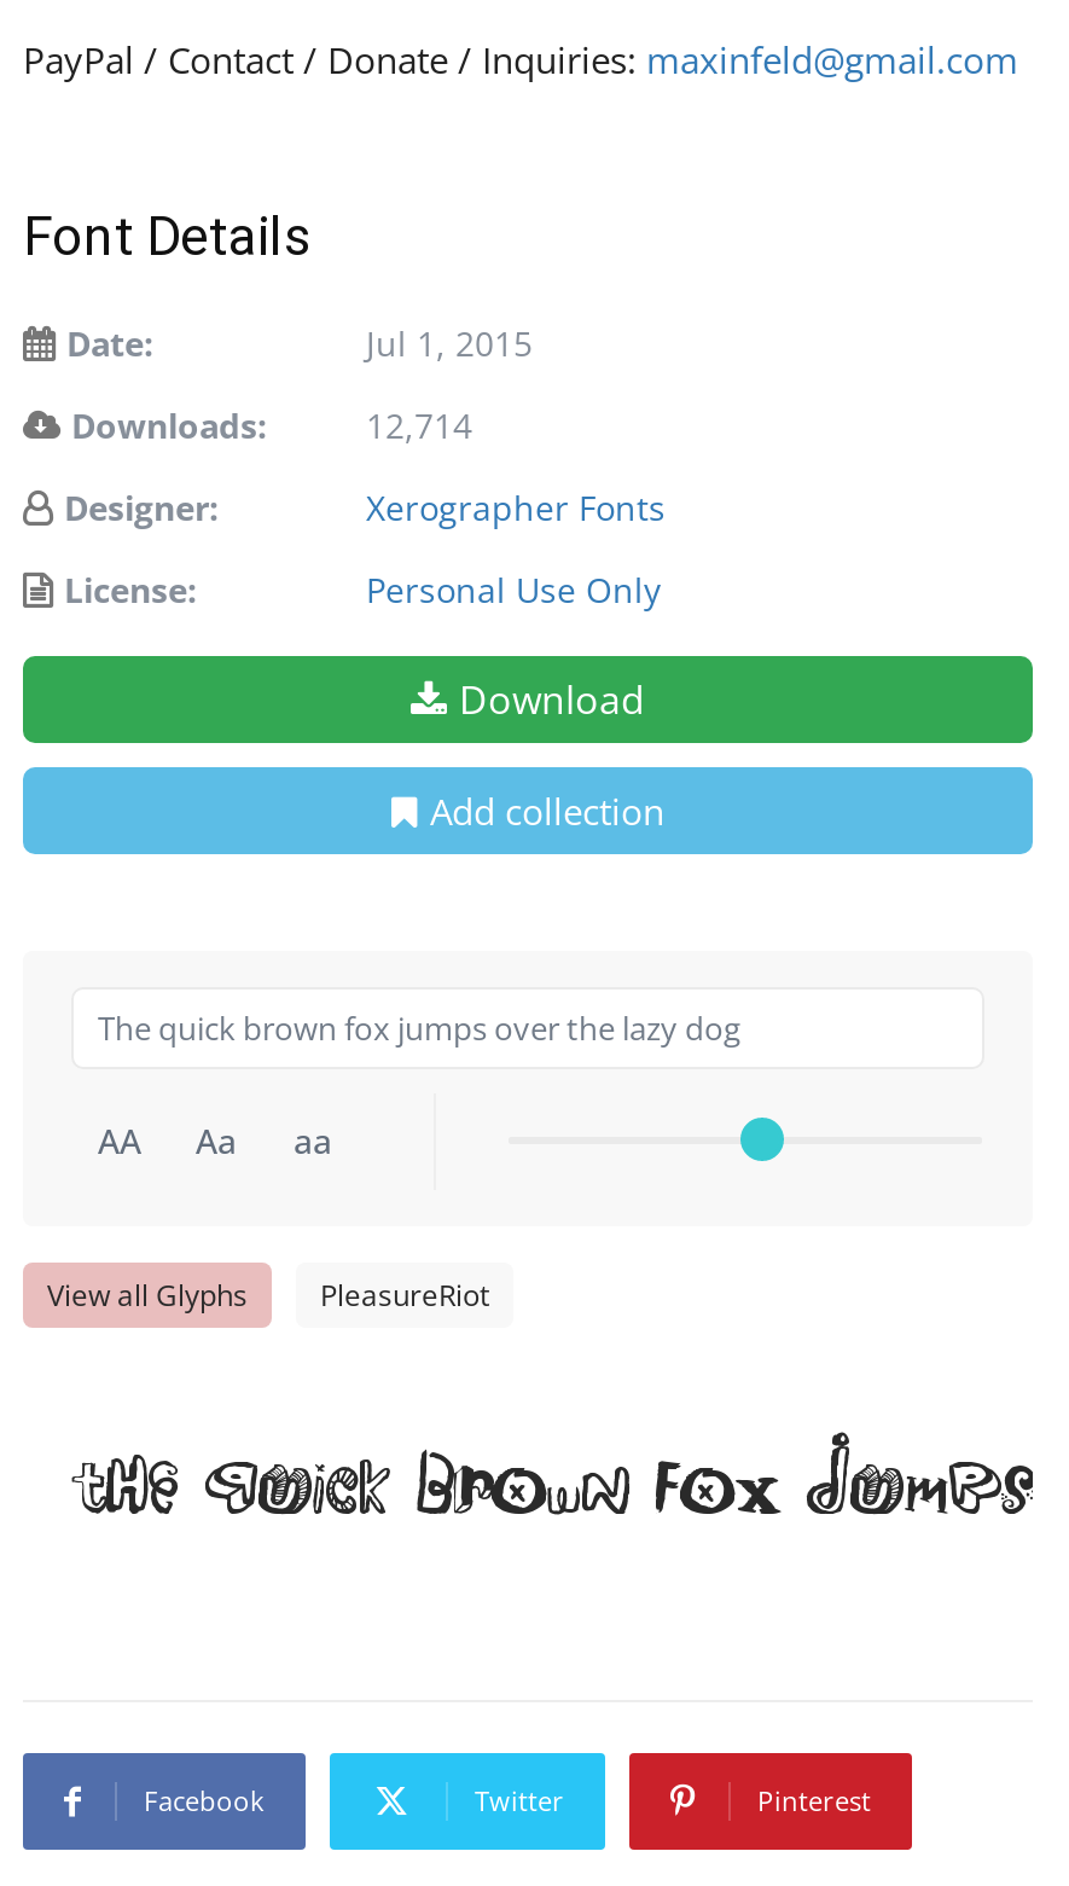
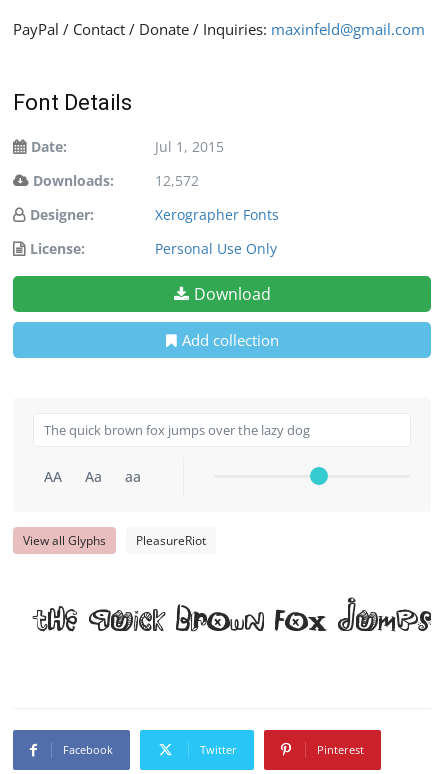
[366,403,472,448] 12,714 -> [155,171,199,190] 12,572

